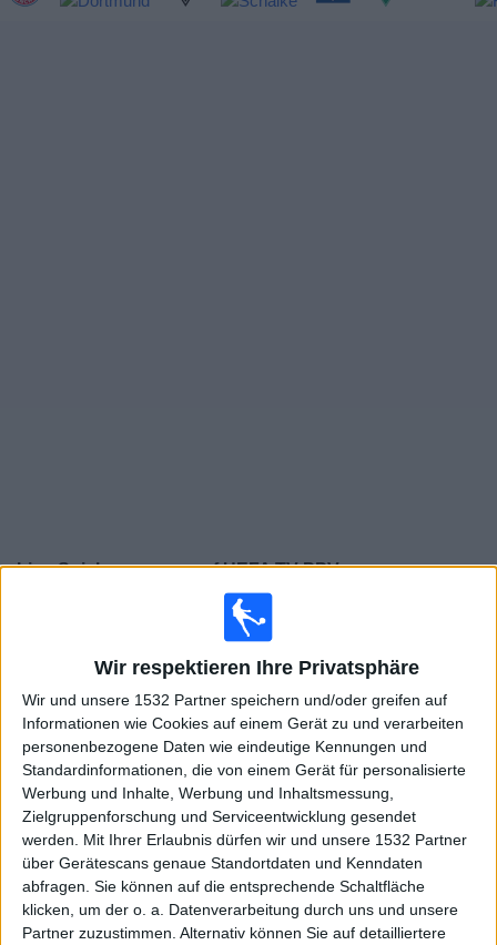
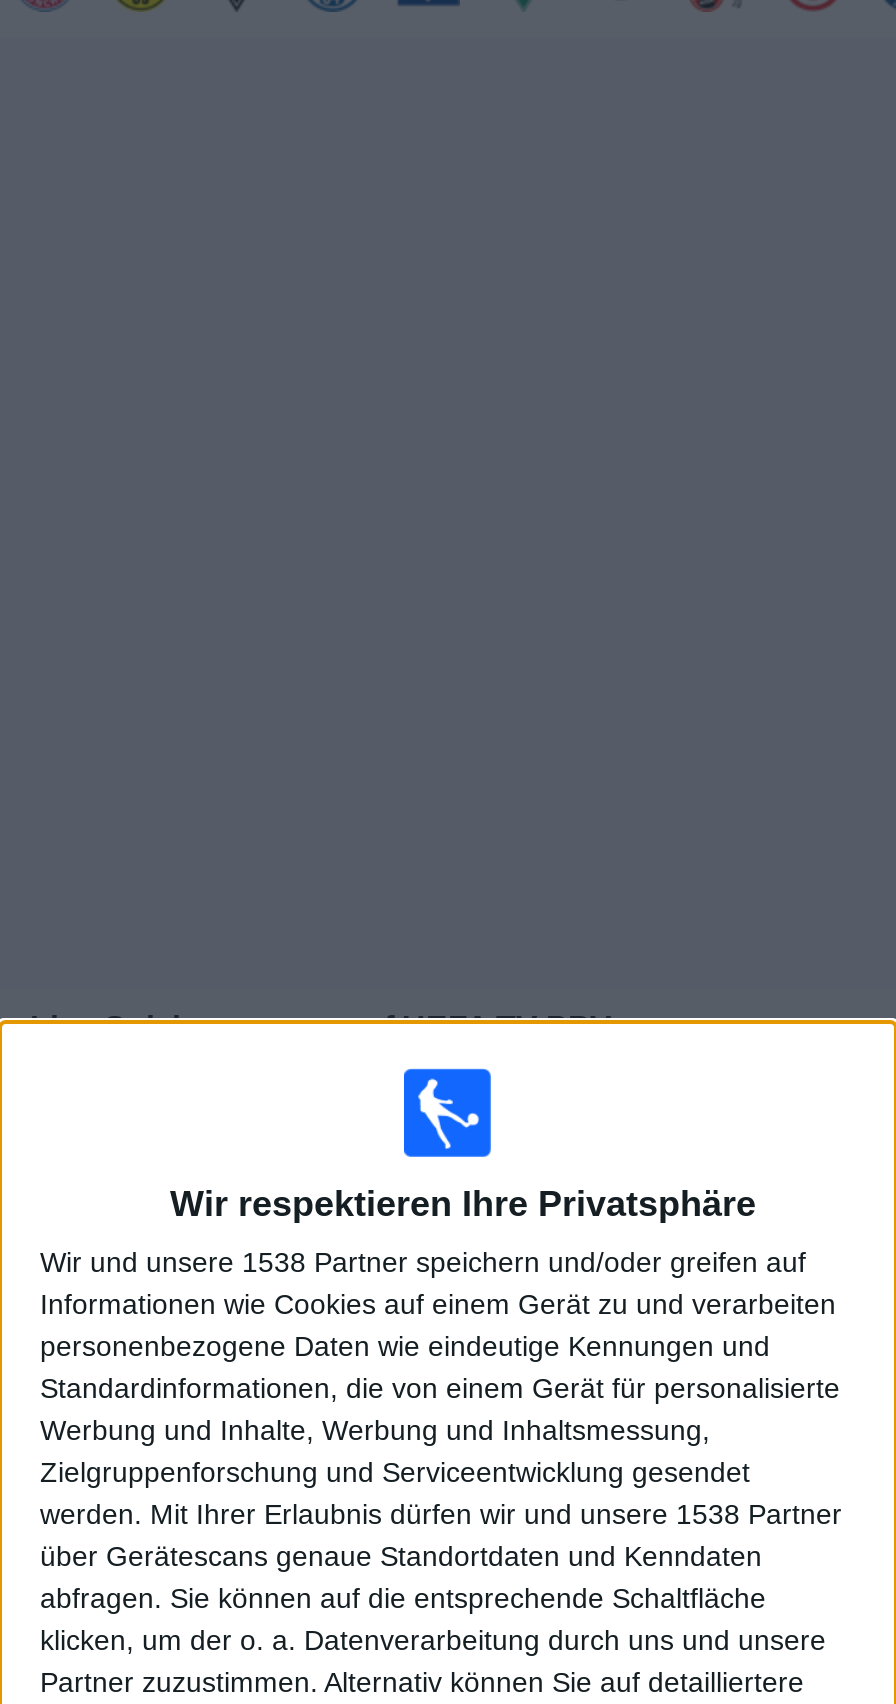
[22,691,447,709] Wir und unsere 1532 Partner speichern und/oder greifen auf -> [40,1246,806,1278] Wir und unsere 1538 Partner speichern und/oder greifen auf
[22,831,467,848] werden. Mit Ihrer Erlaubnis dürfen wir und unsere 1532 Partner -> [40,1498,842,1530] werden. Mit Ihrer Erlaubnis dürfen wir und unsere 1538 Partner

